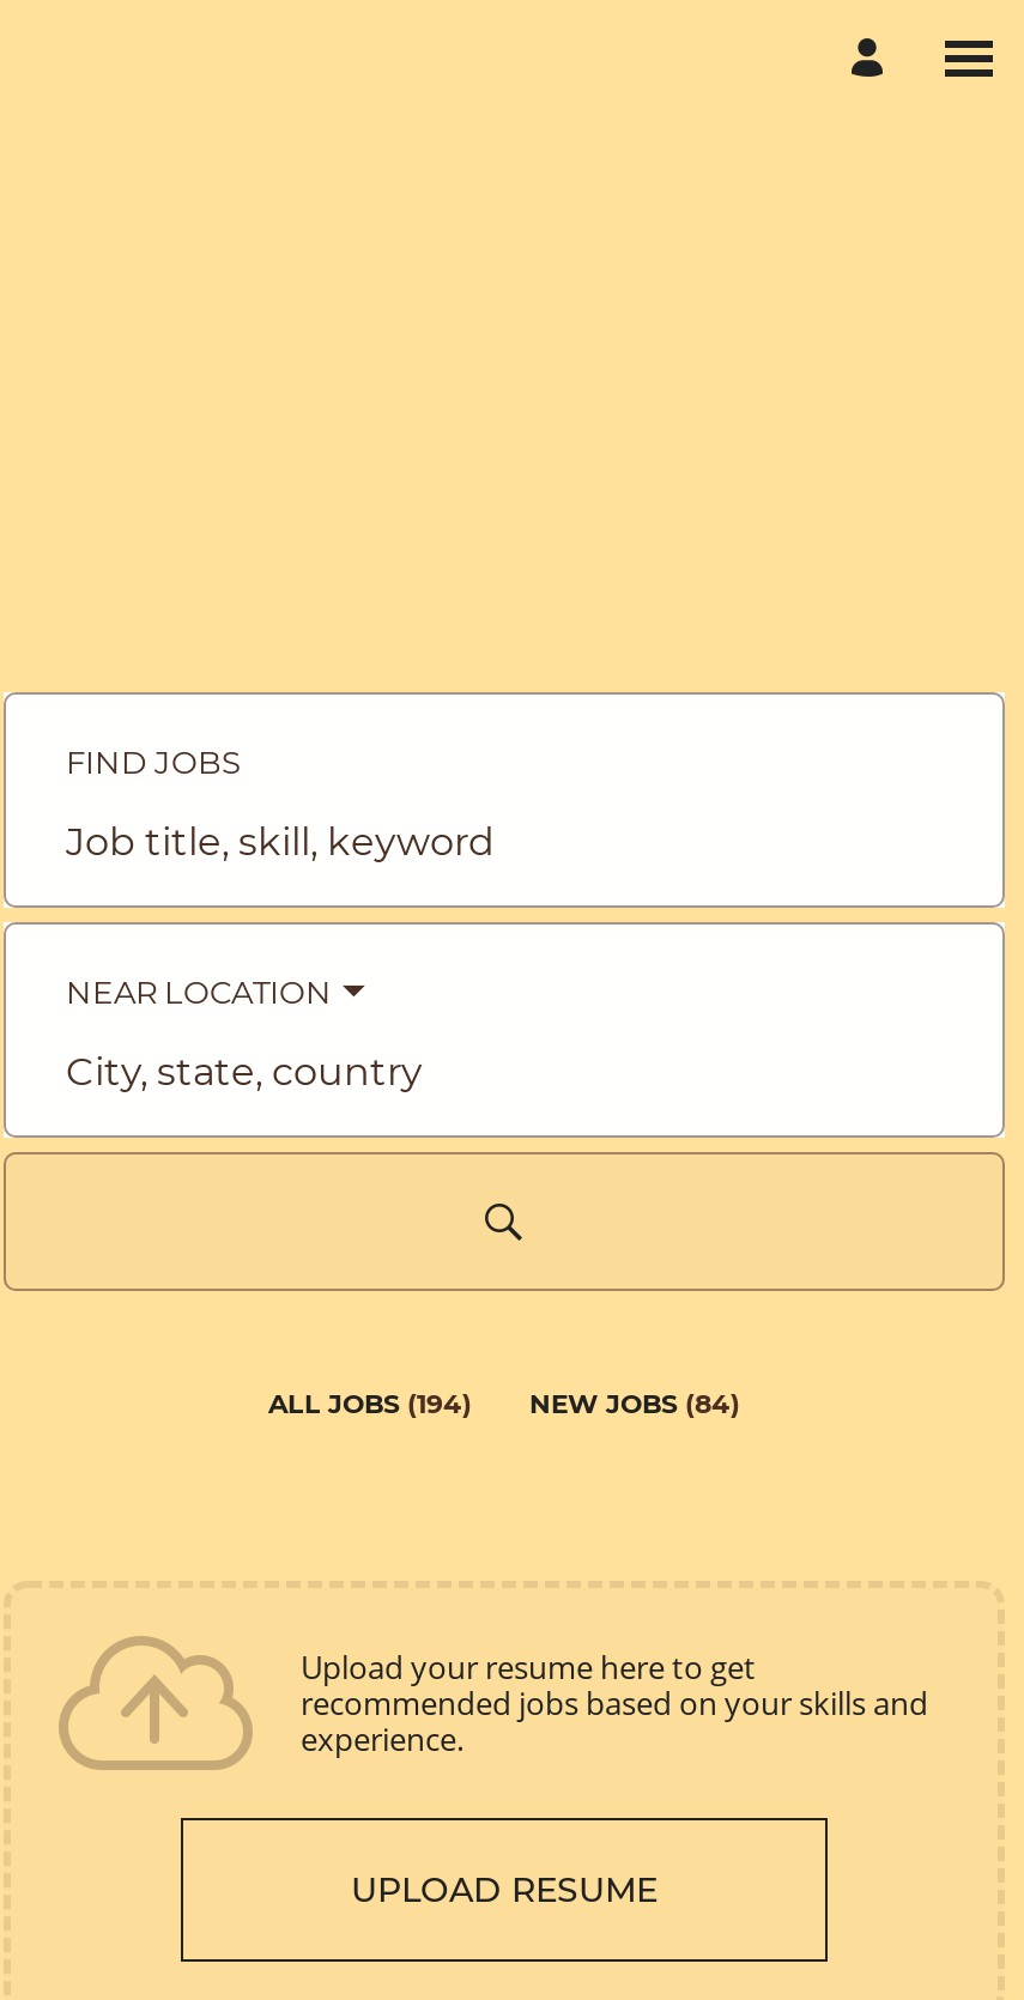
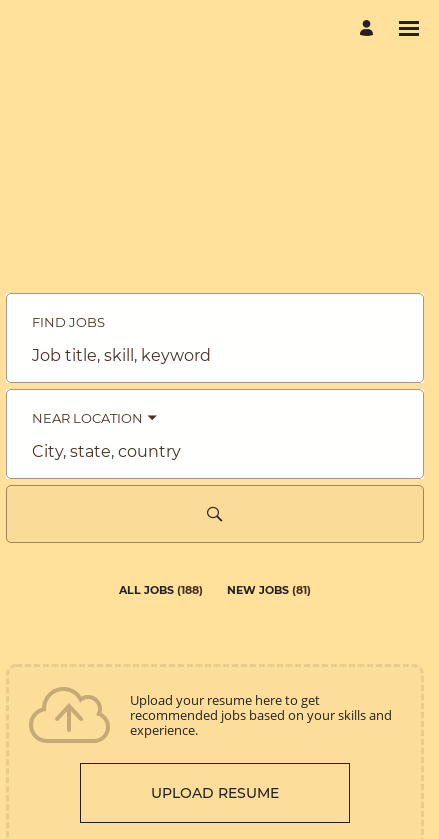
[268,1387,472,1421] ALL JOBS (194) -> [119,583,203,597] ALL JOBS (188)
[529,1387,740,1421] NEW JOBS (84) -> [227,583,311,597] NEW JOBS (81)

